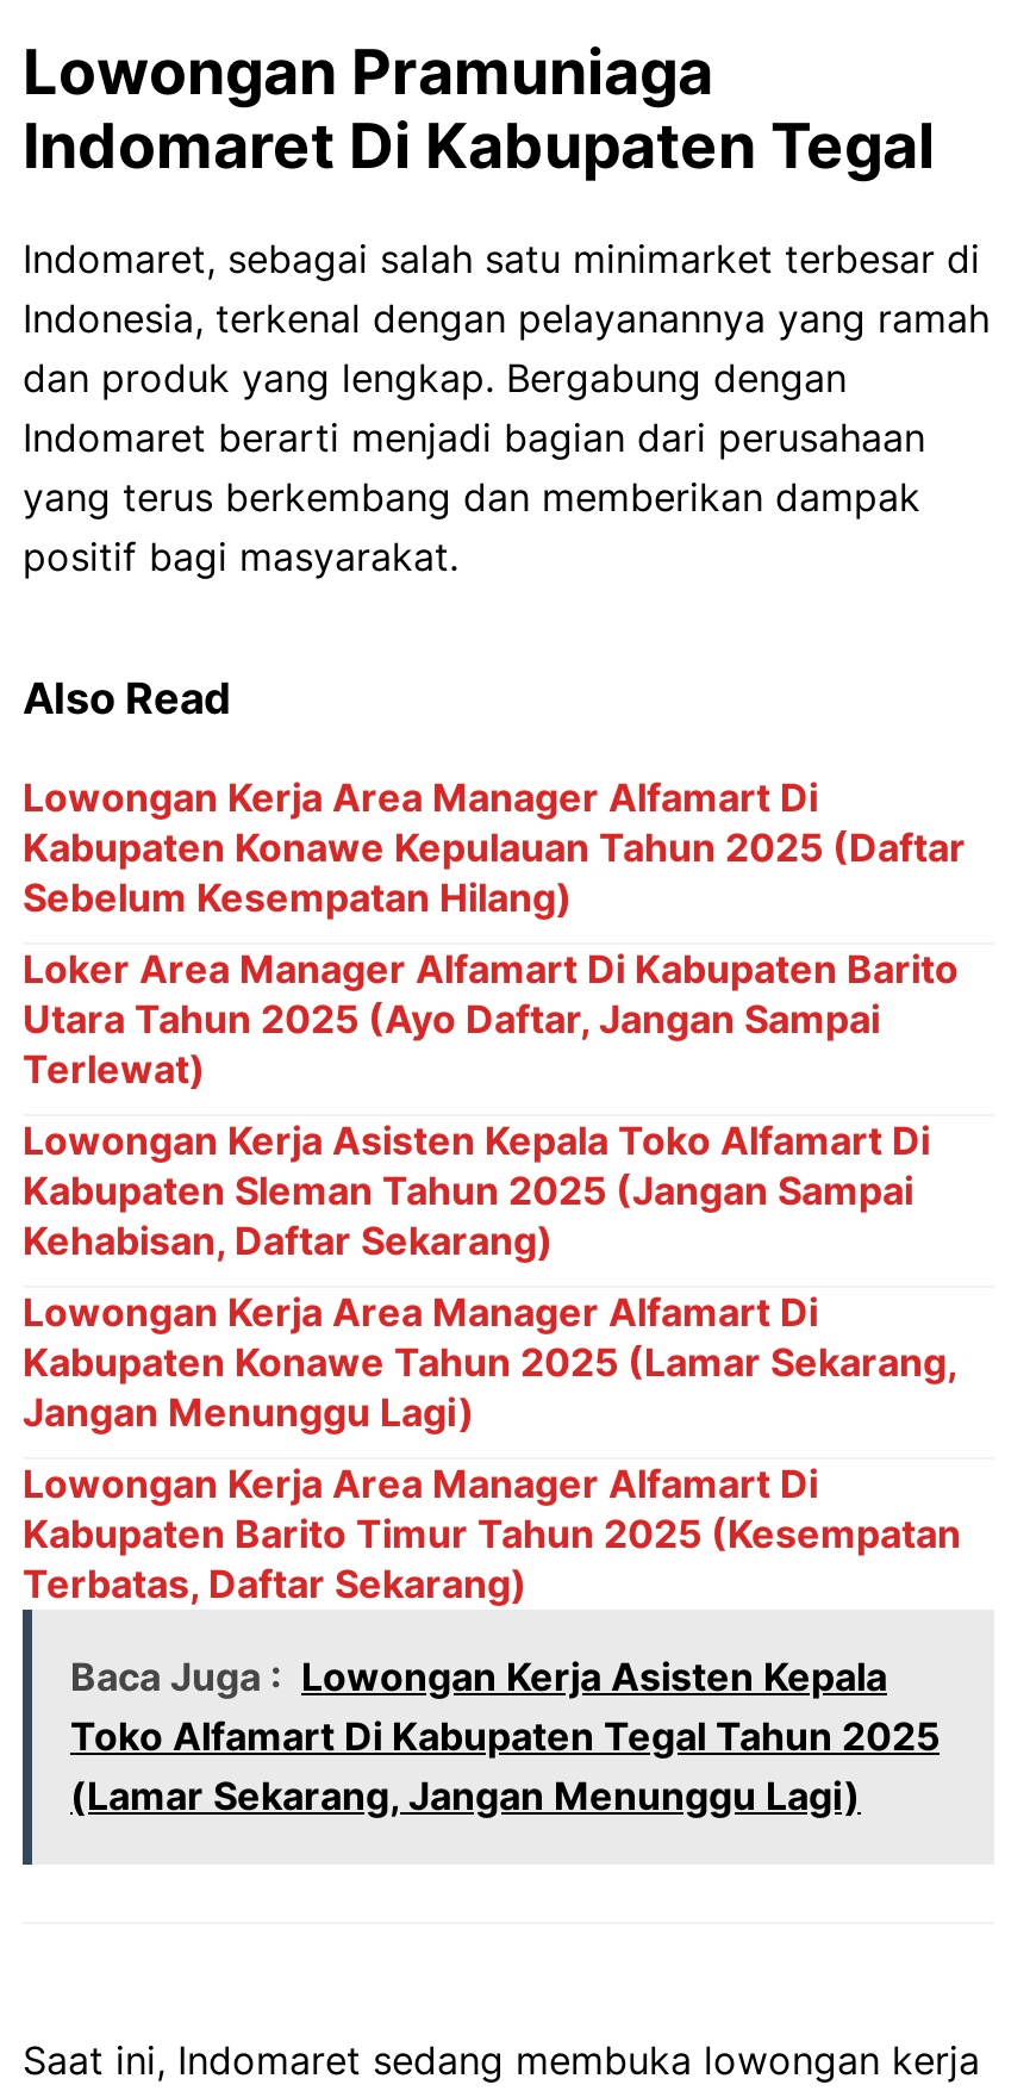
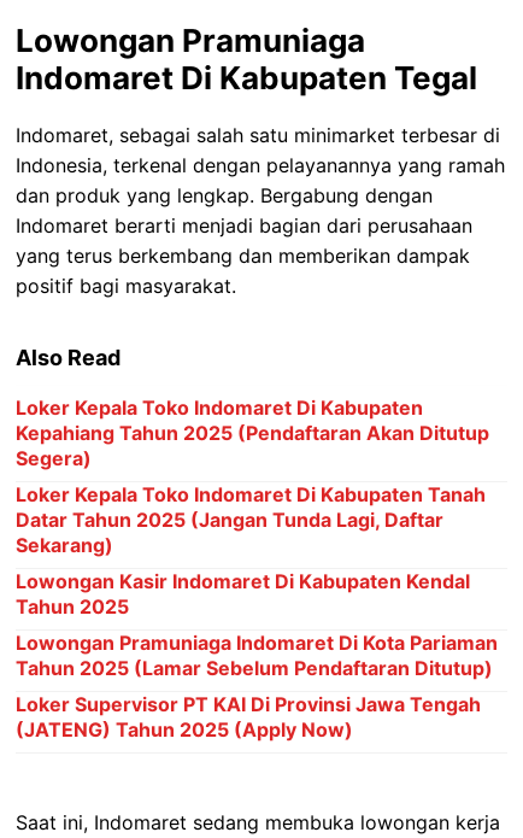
[23,773,966,1819] Lowongan Kerja Area Manager Alfamart Di | Kabupaten Konawe Kepulauan Tahun 2025 (Daftar | Sebelum Kesempatan Hilang) | Loker Area Manager Alfamart Di Kabupaten Barito | Utara Tahun 2025 (Ayo Daftar, Jangan Sampai | Terlewat) | Lowongan Kerja Asisten Kepala Toko Alfamart Di | Kabupaten Sleman Tahun 2025 (Jangan Sampai | Kehabisan, Daftar Sekarang) | Lowongan Kerja Area Manager Alfamart Di | Kabupaten Konawe Tahun 2025 (Lamar Sekarang, | Jangan Menunggu Lagi) | Lowongan Kerja Area Manager Alfamart Di | Kabupaten Barito Timur Tahun 2025 (Kesempatan | Terbatas, Daftar Sekarang) | Baca Juga : Lowongan Kerja Asisten Kepala | Toko Alfamart Di Kabupaten Tegal Tahun 2025 | (Lamar Sekarang, Jangan Menunggu Lagi) -> [16,395,498,742] Loker Kepala Toko Indomaret Di Kabupaten | Kepahiang Tahun 2025 (Pendaftaran Akan Ditutup | Segera) | Loker Kepala Toko Indomaret Di Kabupaten Tanah | Datar Tahun 2025 (Jangan Tunda Lagi, Daftar | Sekarang) | Lowongan Kasir Indomaret Di Kabupaten Kendal | Tahun 2025 | Lowongan Pramuniaga Indomaret Di Kota Pariaman | Tahun 2025 (Lamar Sebelum Pendaftaran Ditutup) | Loker Supervisor PT KAI Di Provinsi Jawa Tengah | (JATENG) Tahun 2025 (Apply Now)

